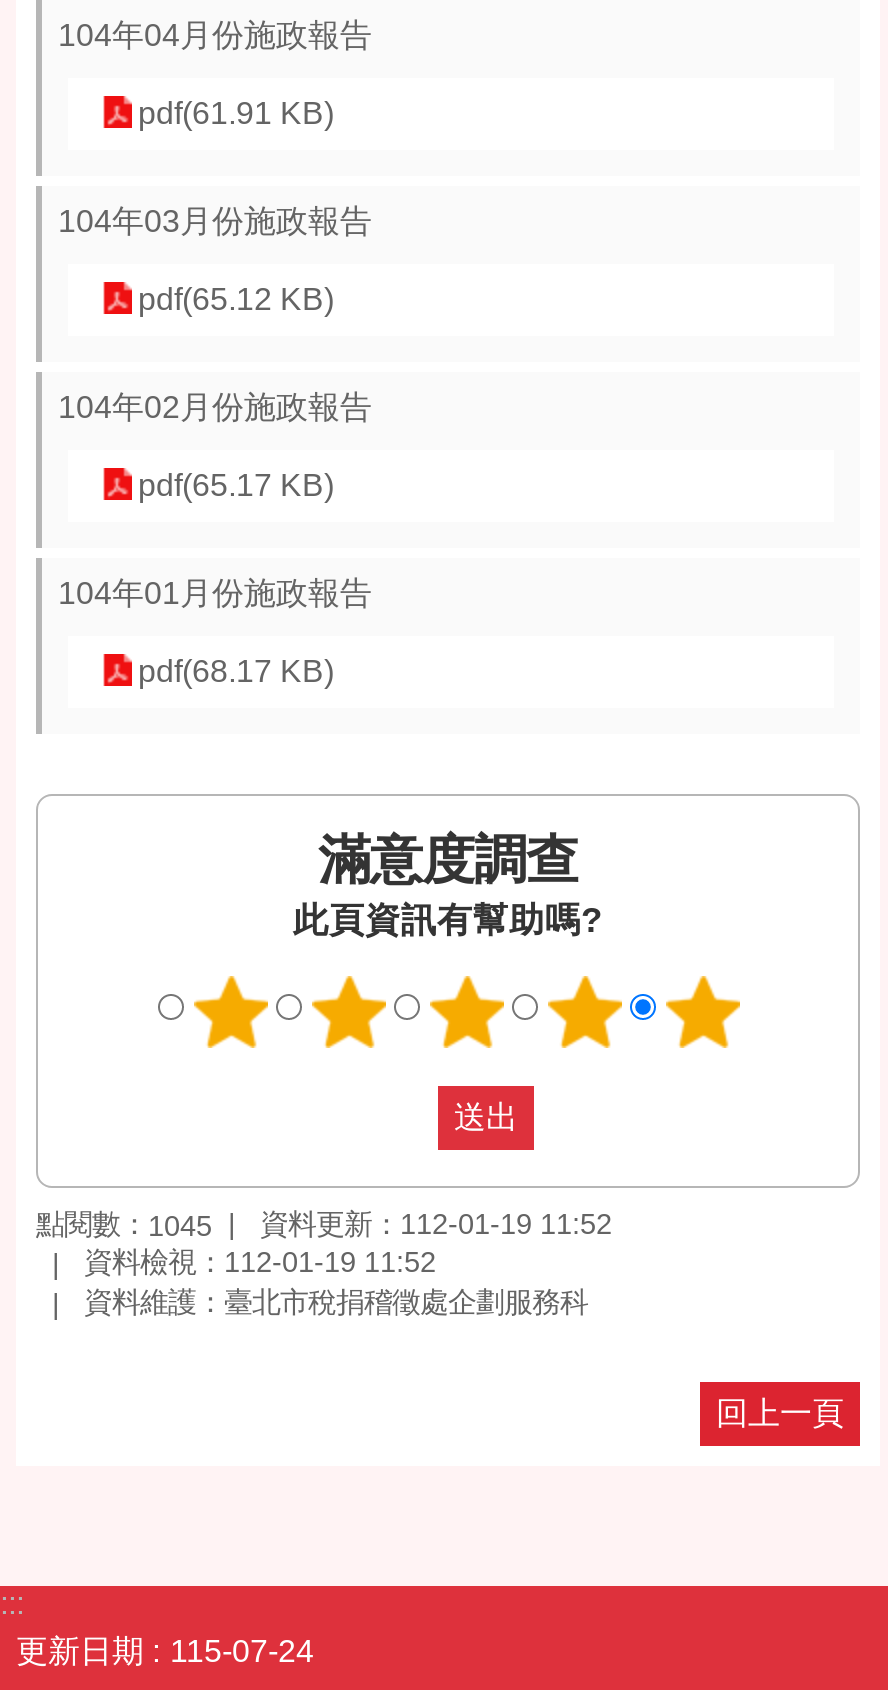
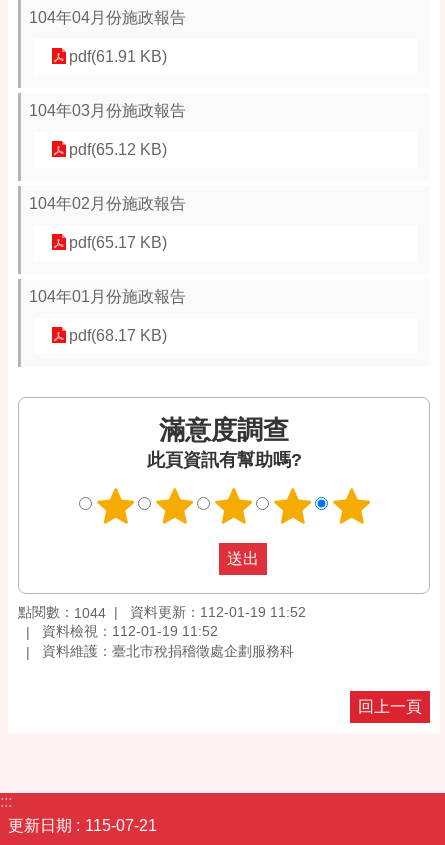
[36,1207,612,1242] 點閱數：1045 資料更新：112-01-19 11:52 -> [18,604,306,621] 點閱數：1044 資料更新：112-01-19 11:52
[170,1634,314,1668] 115-07-24 -> [85,817,157,834] 115-07-21

